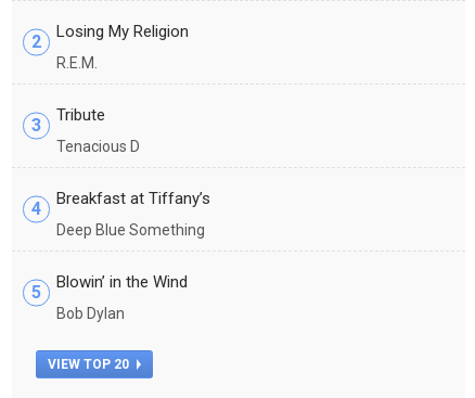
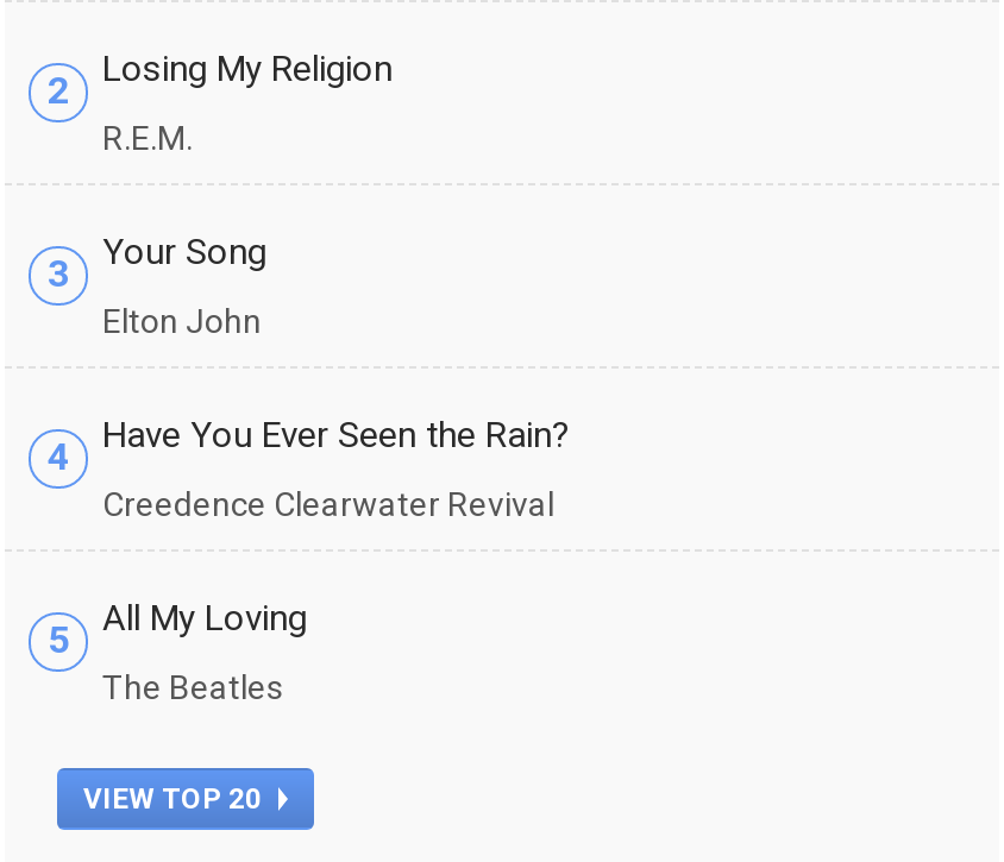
[56,106,105,125] Tribute -> [102,232,266,274] Your Song
[56,138,140,156] Tenacious D -> [102,303,262,341] Elton John
[56,189,210,209] Breakfast at Tiffany’s -> [102,415,571,458] Have You Ever Seen the Rain?
[56,222,205,239] Deep Blue Something -> [102,486,554,524] Creedence Clearwater Revival
[56,273,188,292] Blowin’ in the Wind -> [102,598,307,641] All My Loving
[56,305,125,323] Bob Dylan -> [102,669,283,707] The Beatles

